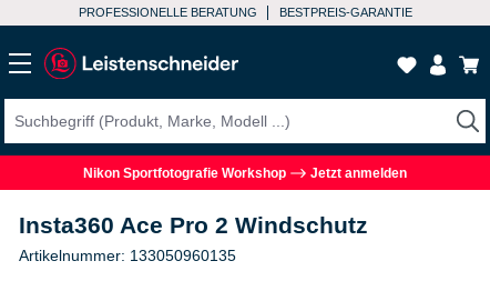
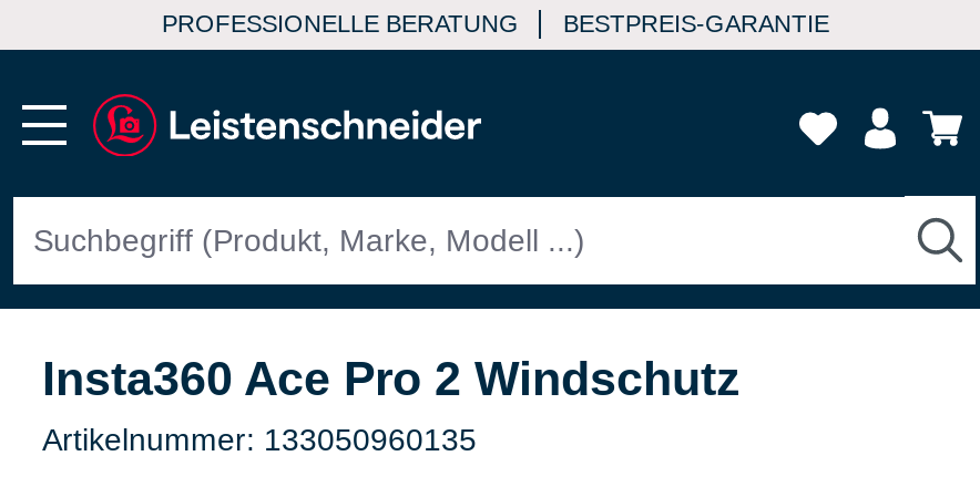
[83,165,407,181] Nikon Sportfotografie Workshop | Jetzt anmelden -> none

